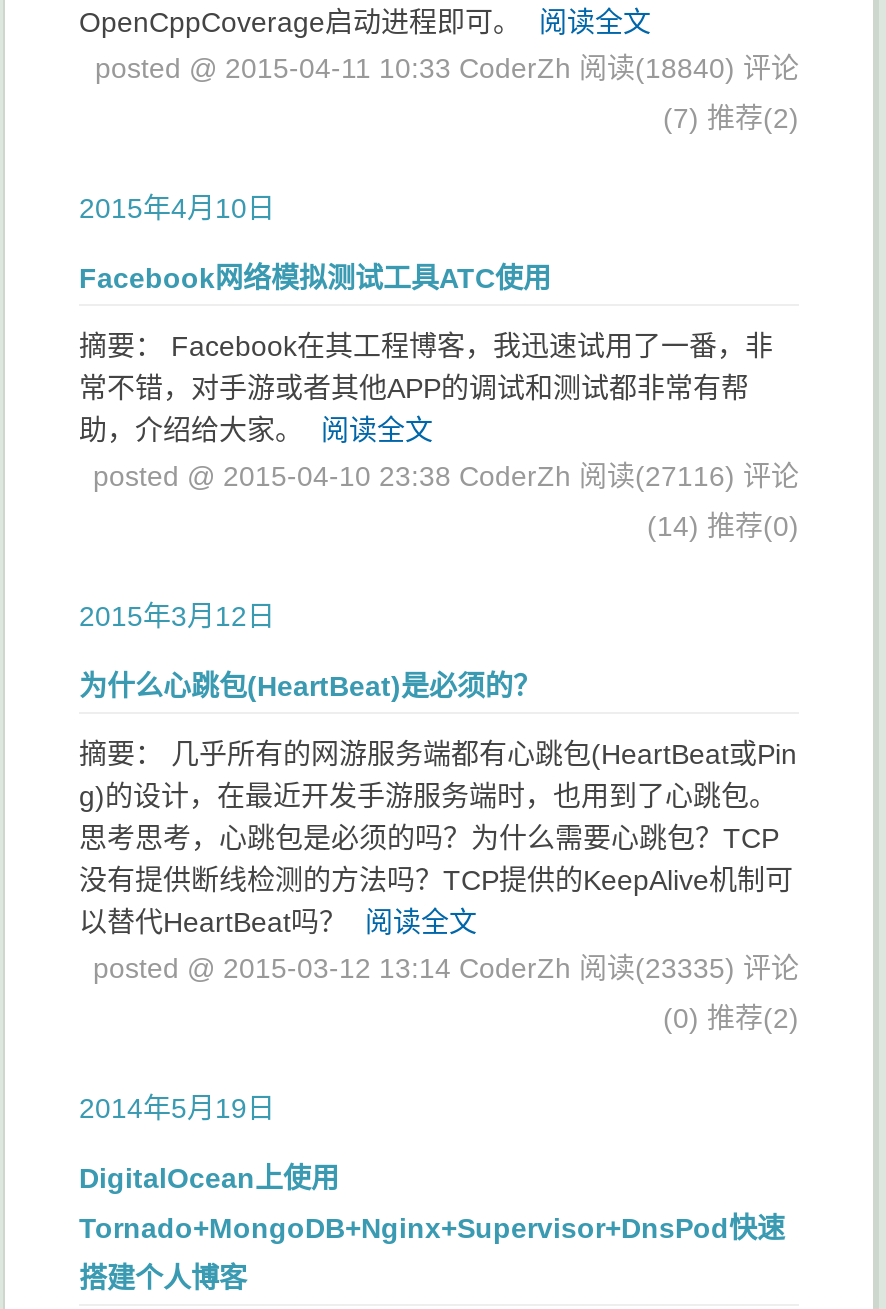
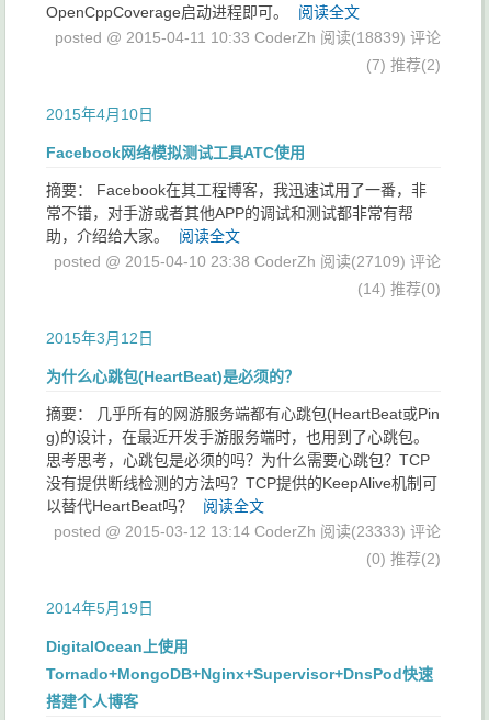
[95,52,799,84] posted @ 2015-04-11 10:33 CoderZh阅读(18840) 评论 -> [55,29,441,46] posted @ 2015-04-11 10:33 CoderZh阅读(18839) 评论
[93,460,799,492] posted @ 2015-04-10 23:38 CoderZh阅读(27116) 评论 -> [54,252,441,270] posted @ 2015-04-10 23:38 CoderZh阅读(27109) 评论
[93,952,799,984] posted @ 2015-03-12 13:14 CoderZh阅读(23335) 评论 -> [54,522,441,540] posted @ 2015-03-12 13:14 CoderZh阅读(23333) 评论

